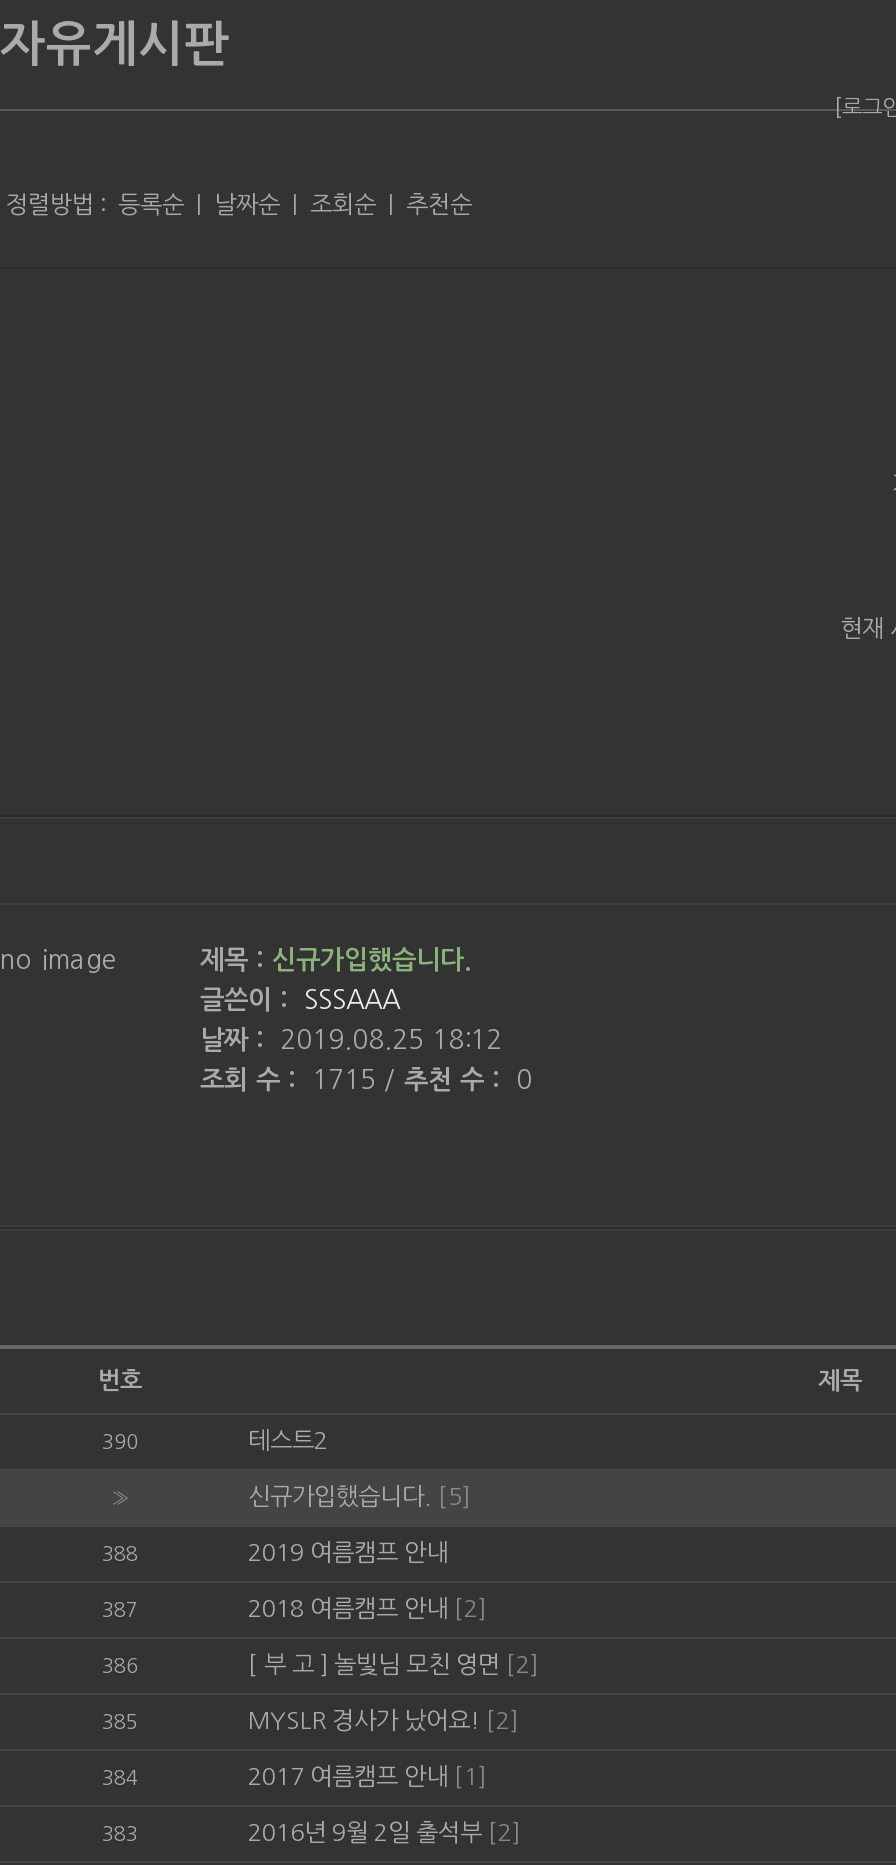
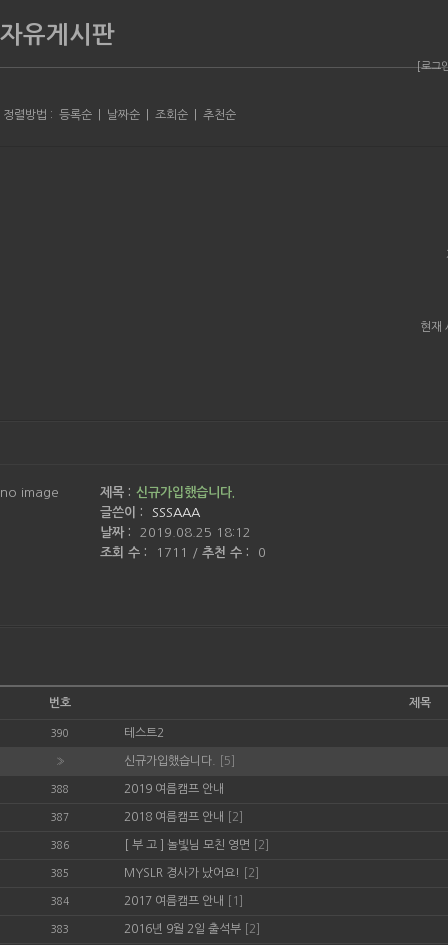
[200,1067,532,1093] 조회 수 : 1715 / 추천 수 : 0 -> [100,546,266,559] 조회 수 : 1711 / 추천 수 : 0

